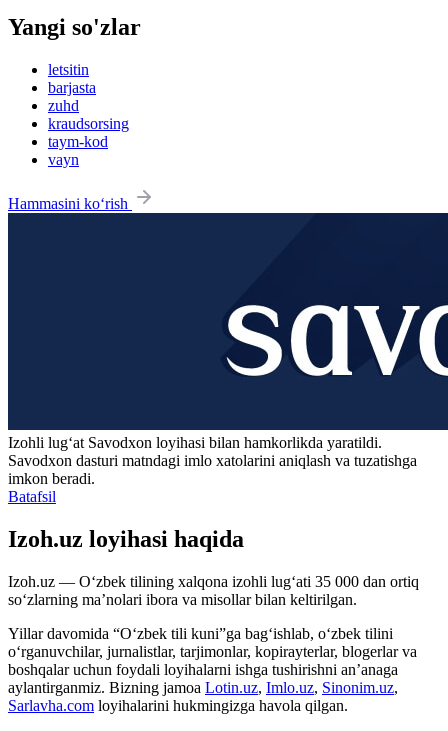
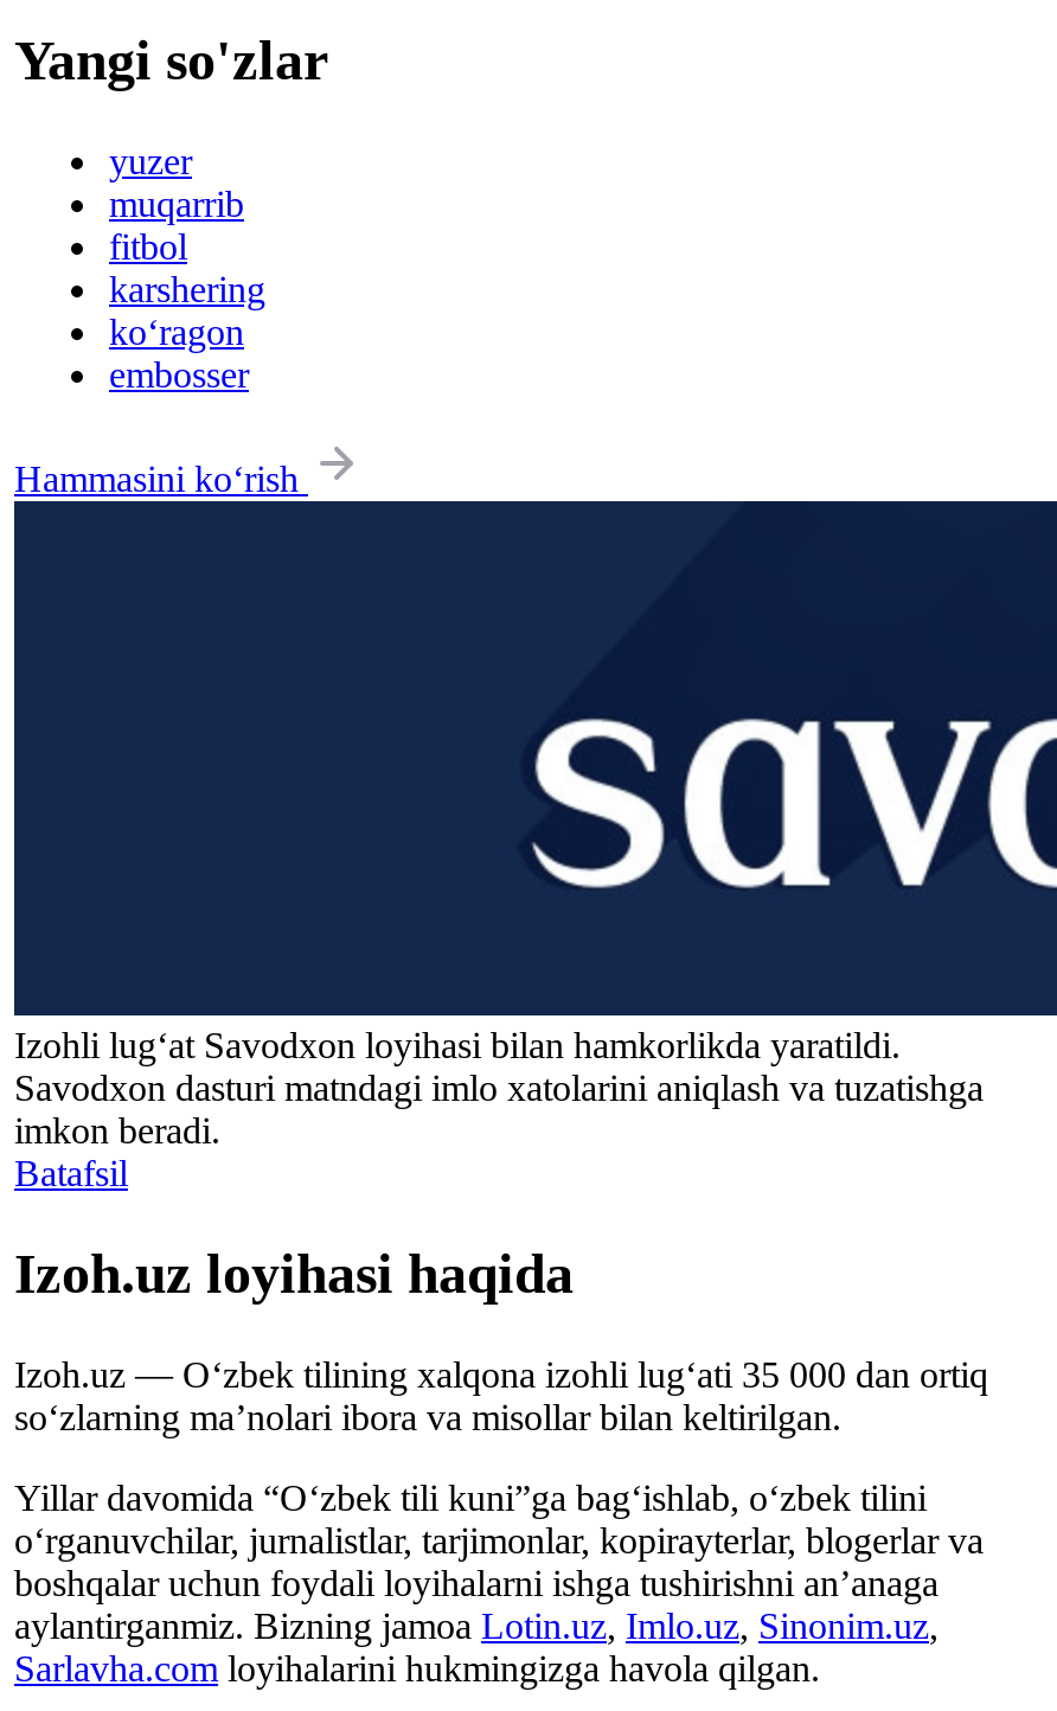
[48,61,129,168] letsitin | barjasta | zuhd | kraudsorsing | taym-kod | vayn -> [109,140,265,394] yuzer | muqarrib | fitbol | karshering | ko‘ragon | embosser

